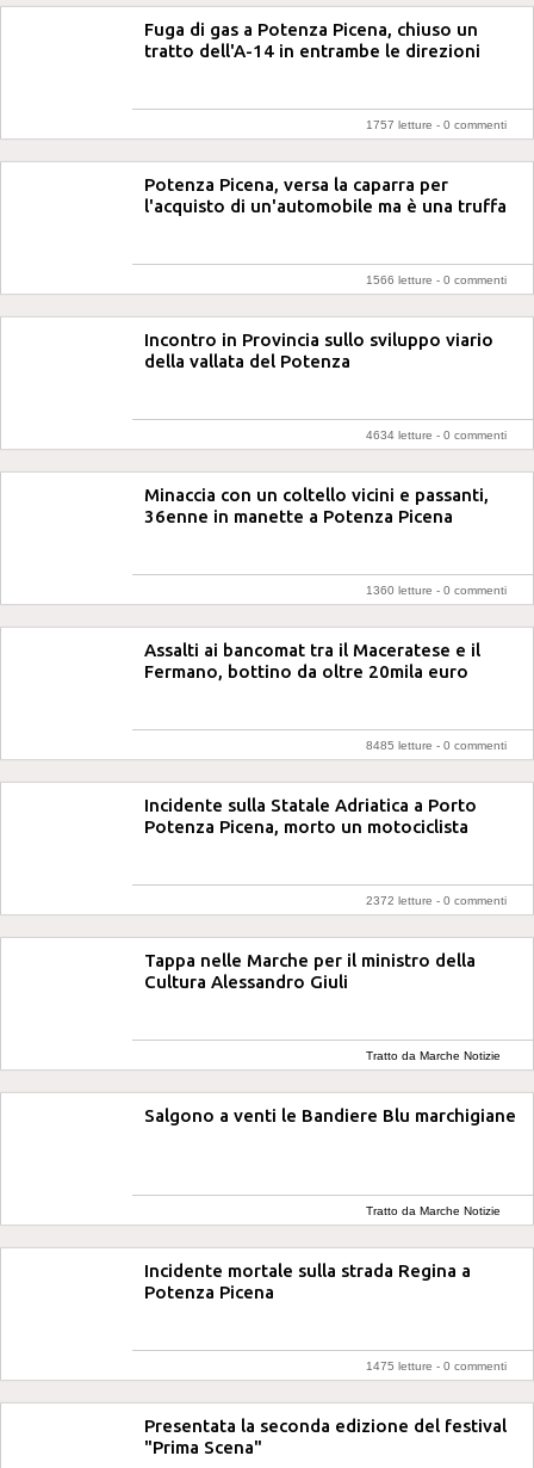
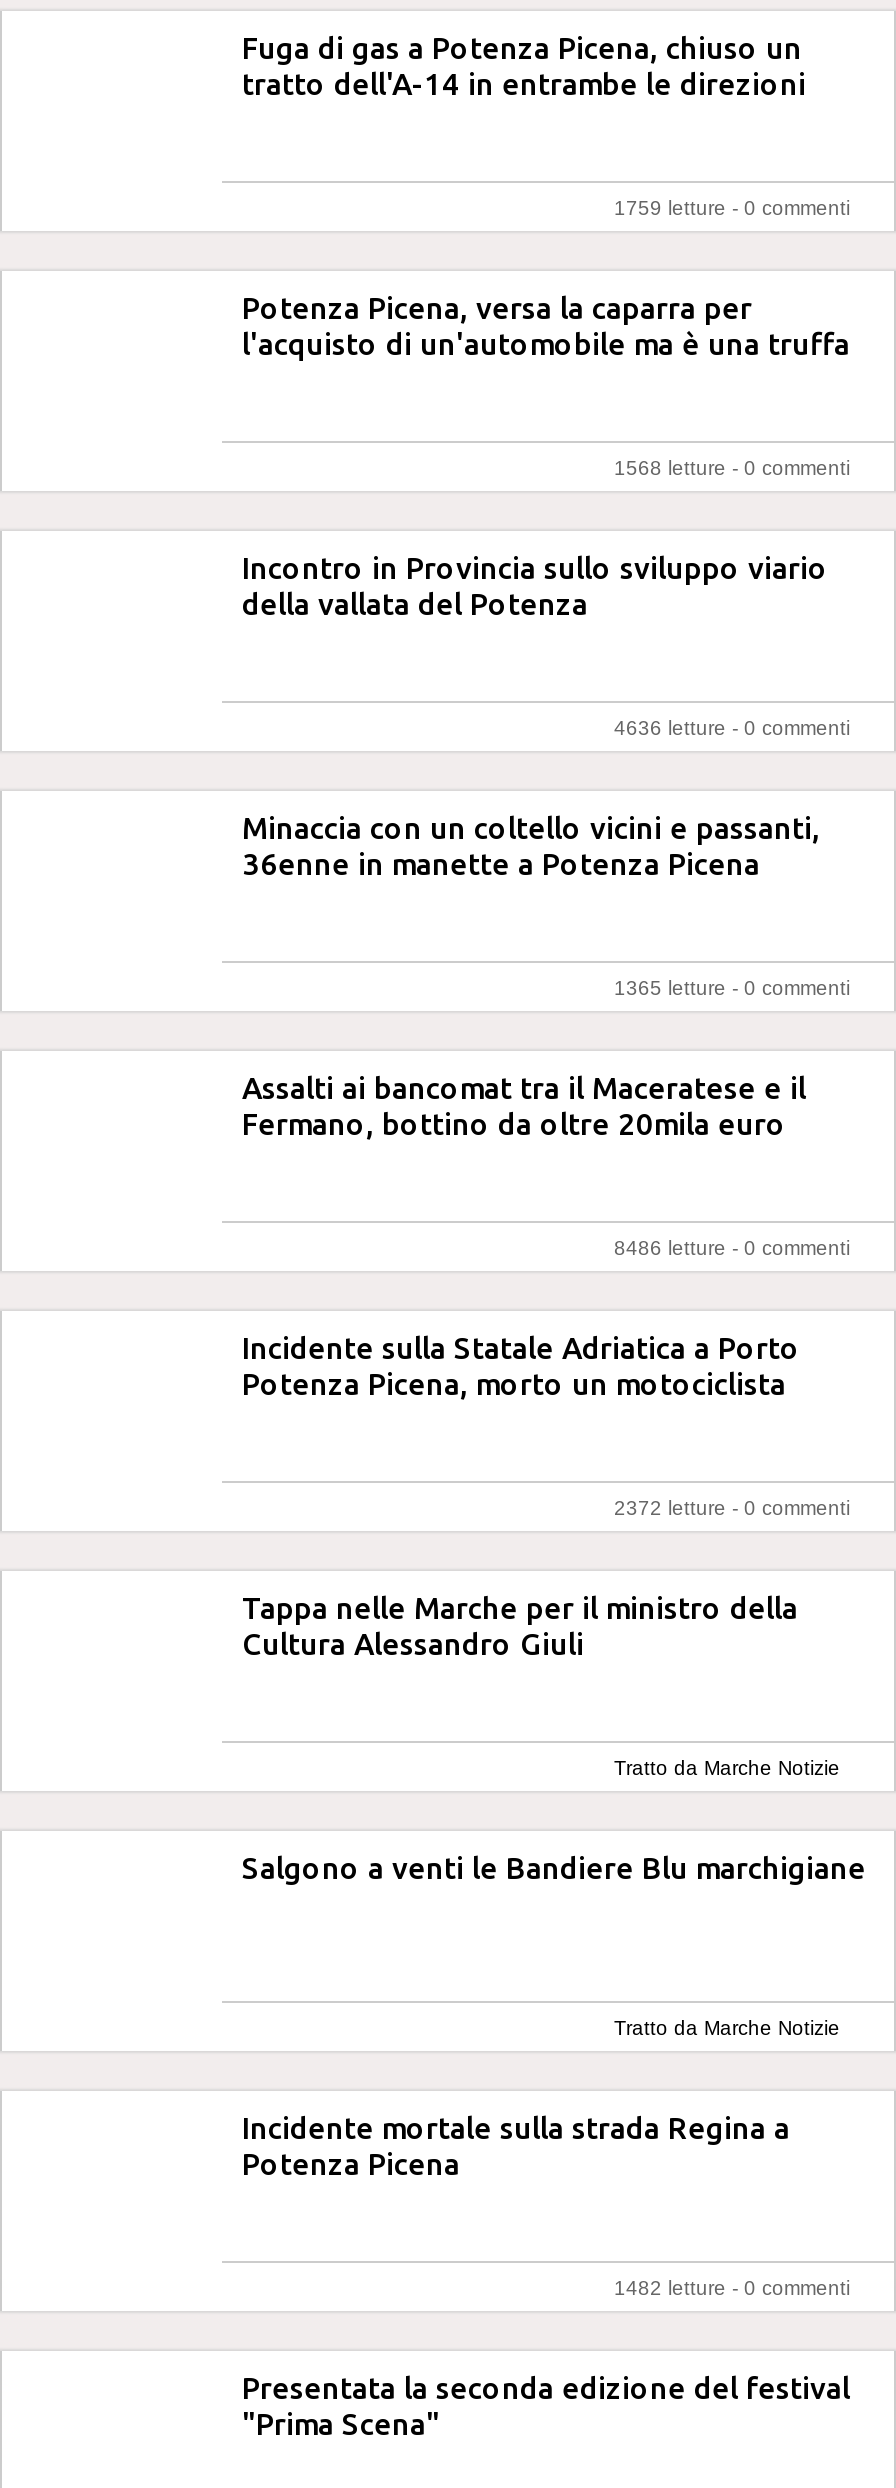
[366,118,507,131] 1757 letture - 0 commenti -> [614,197,850,219] 1759 letture - 0 commenti
[366,273,507,286] 1566 letture - 0 commenti -> [614,457,850,479] 1568 letture - 0 commenti
[366,428,507,442] 4634 letture - 0 commenti -> [614,717,850,739] 4636 letture - 0 commenti
[366,584,507,597] 1360 letture - 0 commenti -> [614,977,850,999] 1365 letture - 0 commenti
[366,739,507,752] 8485 letture - 0 commenti -> [614,1237,850,1259] 8486 letture - 0 commenti
[366,1359,507,1373] 1475 letture - 0 commenti -> [614,2277,850,2299] 1482 letture - 0 commenti

